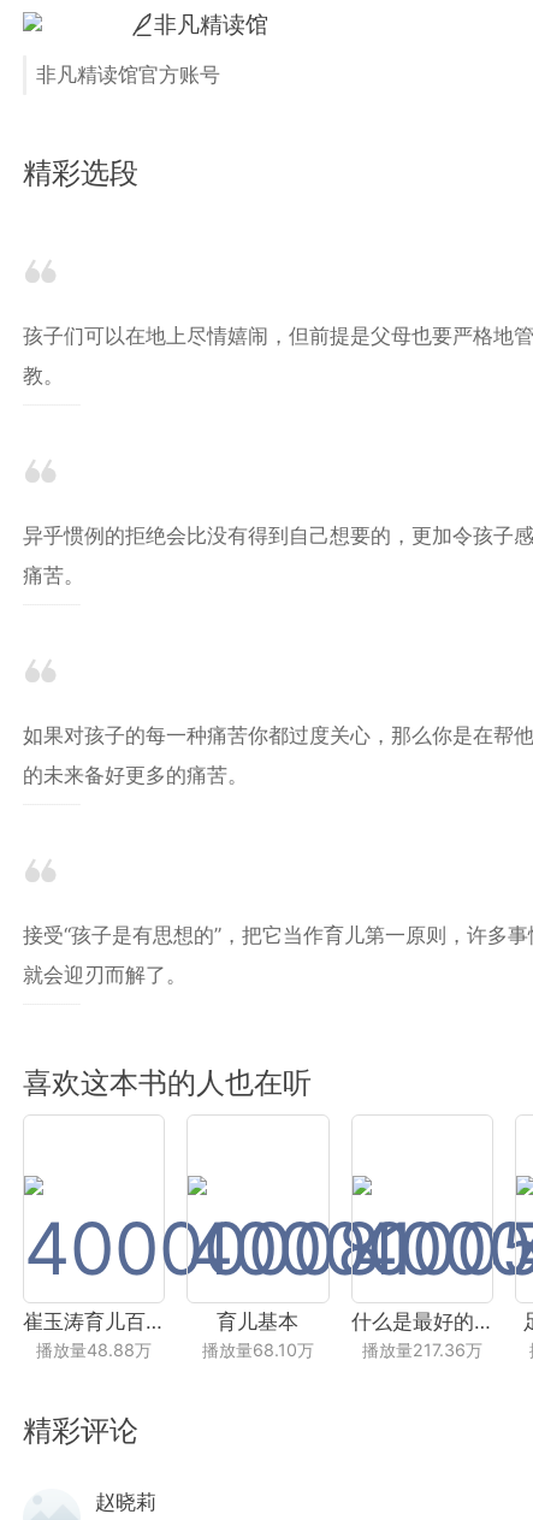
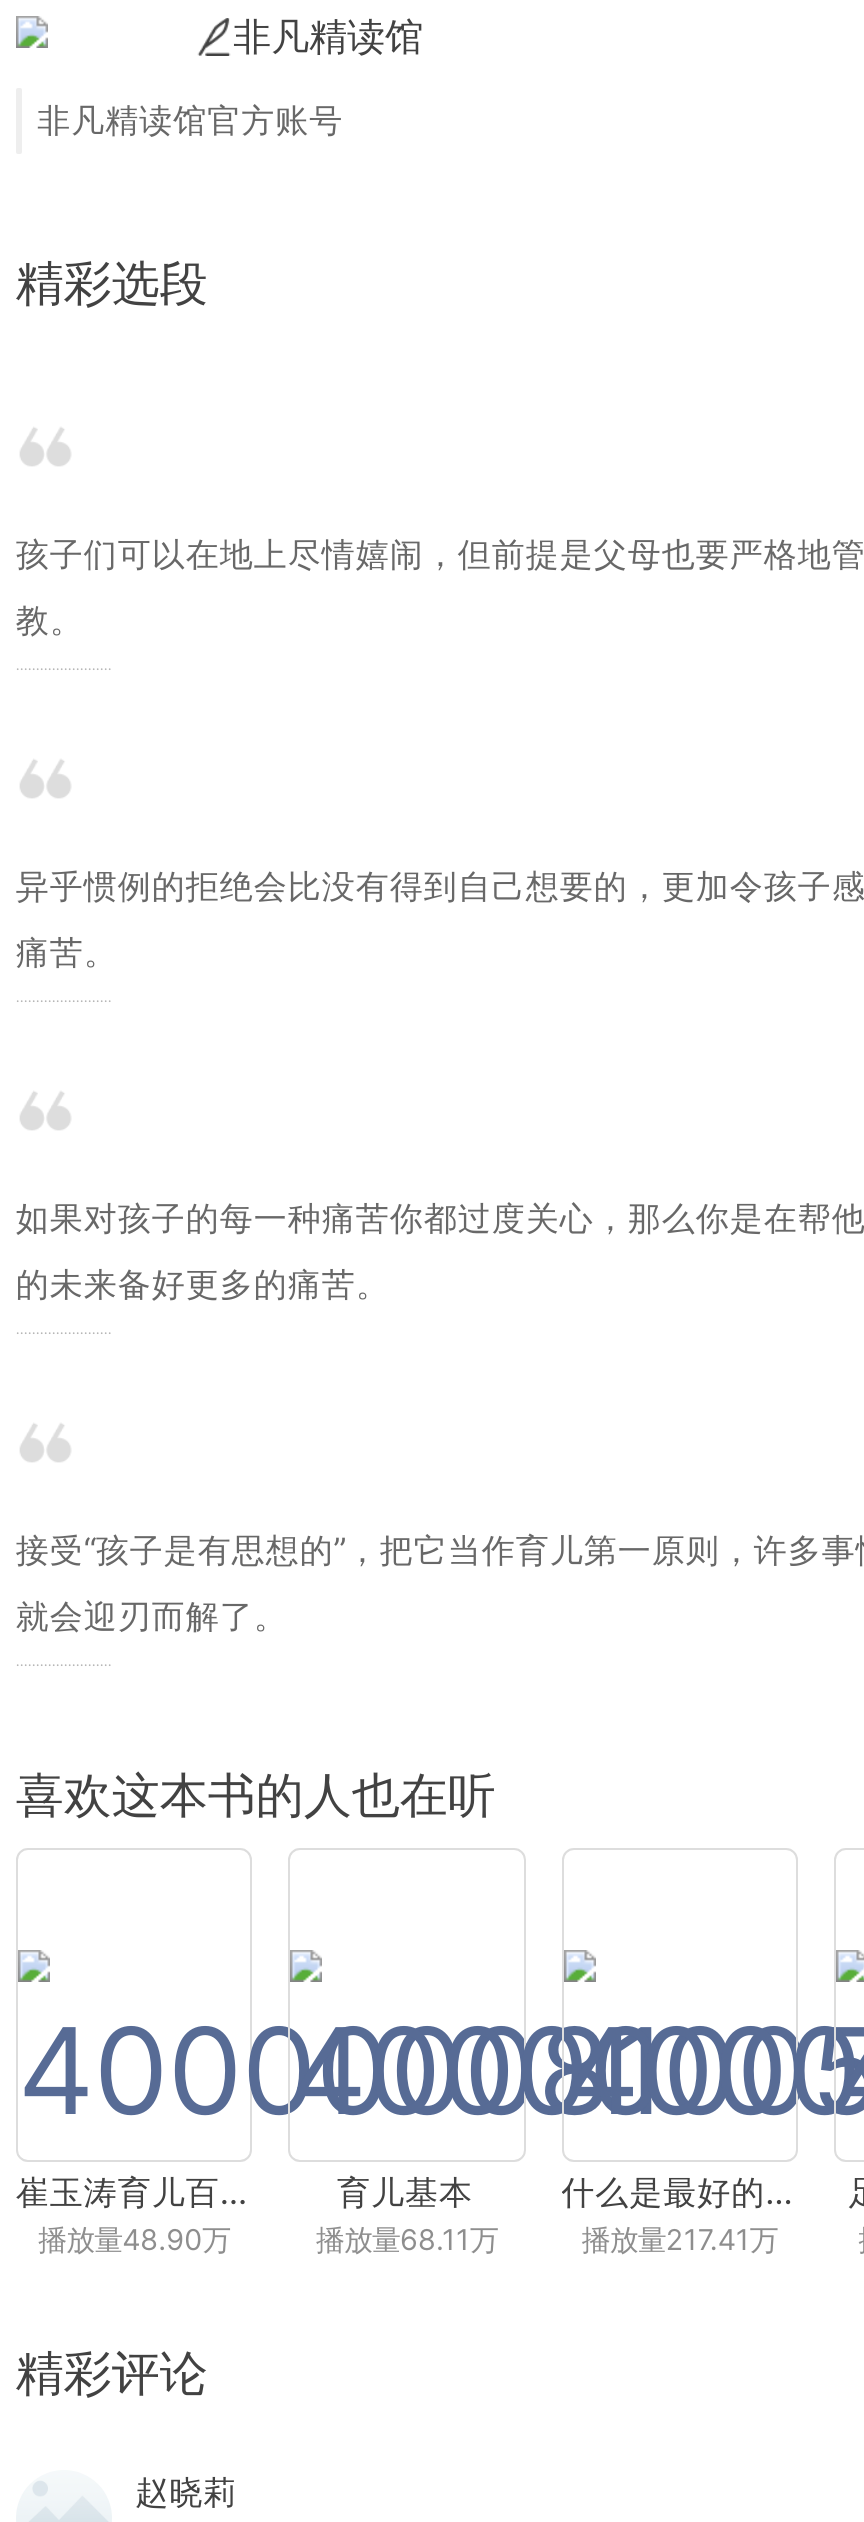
[36,1339,152,1360] 播放量48.88万 -> [38,2222,230,2256] 播放量48.90万
[202,1339,314,1360] 播放量68.10万 -> [316,2222,498,2256] 播放量68.11万
[362,1339,482,1360] 播放量217.36万 -> [582,2222,778,2256] 播放量217.41万

